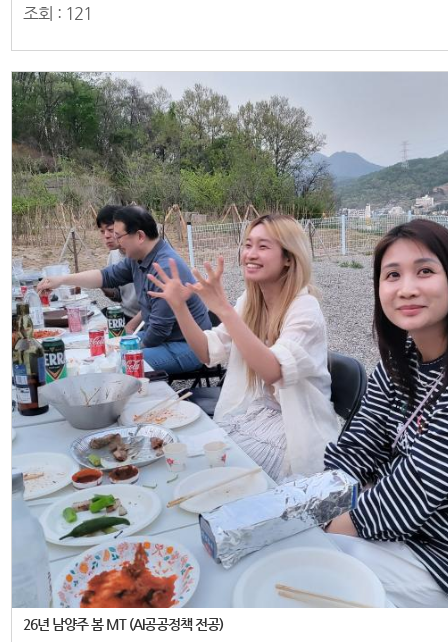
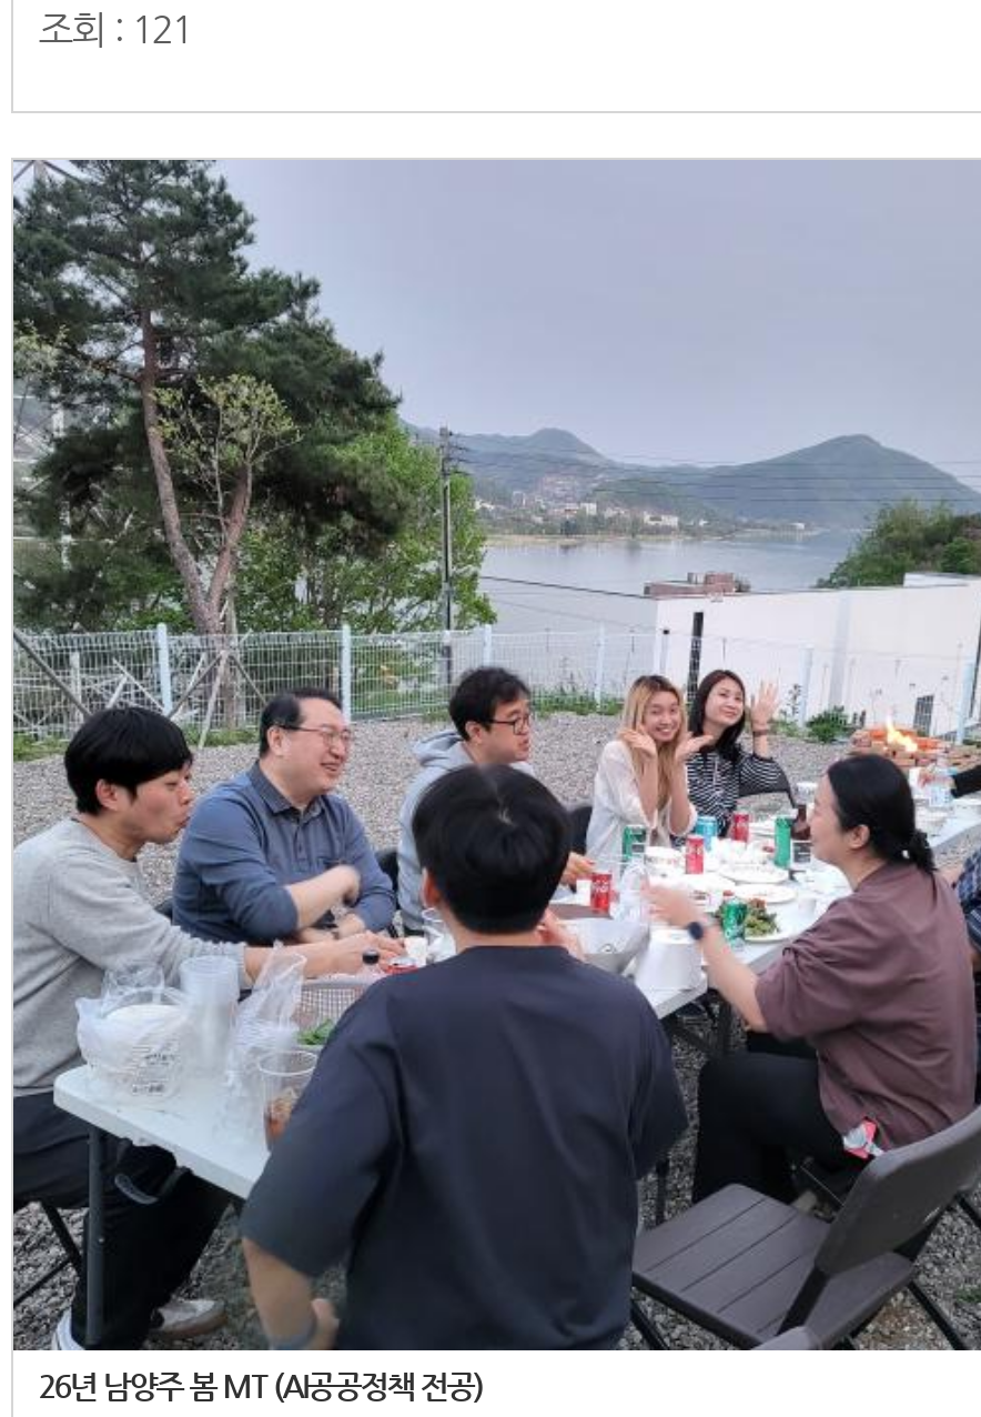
[11,71,445,609] [image] -> [11,160,974,1353] [image]

